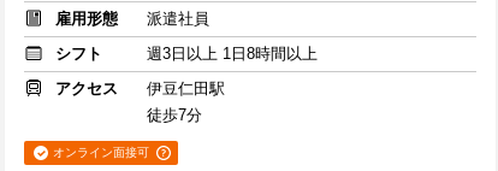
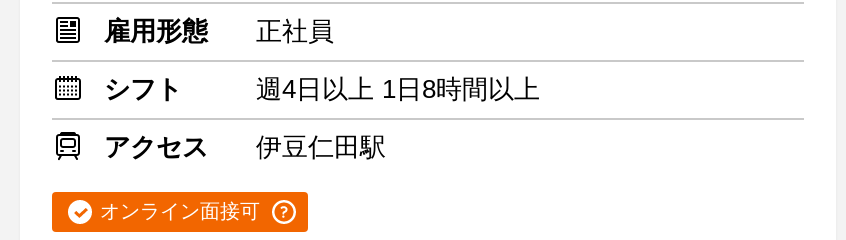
[147,10,209,28] 派遣社員 -> [256,16,334,46] 正社員
[147,45,318,63] 週3日以上 1日8時間以上 -> [256,74,540,104] 週4日以上 1日8時間以上
[147,106,202,124] 徒歩7分 -> none

